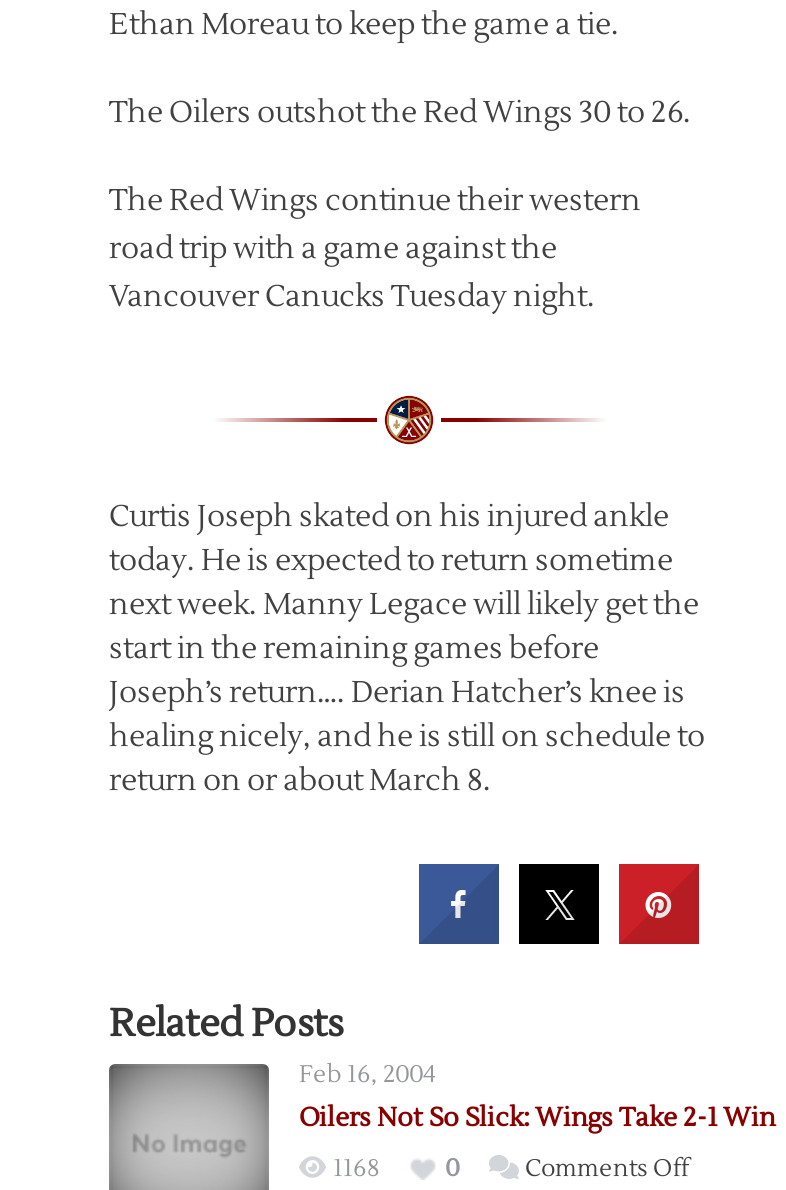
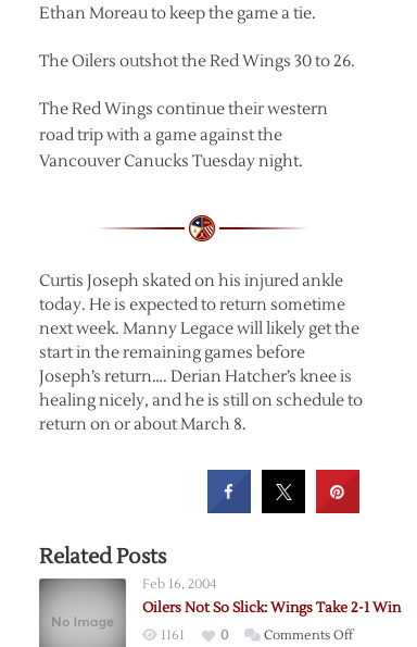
[327,1154,379,1184] 1168 -> [157,627,185,644] 1161

